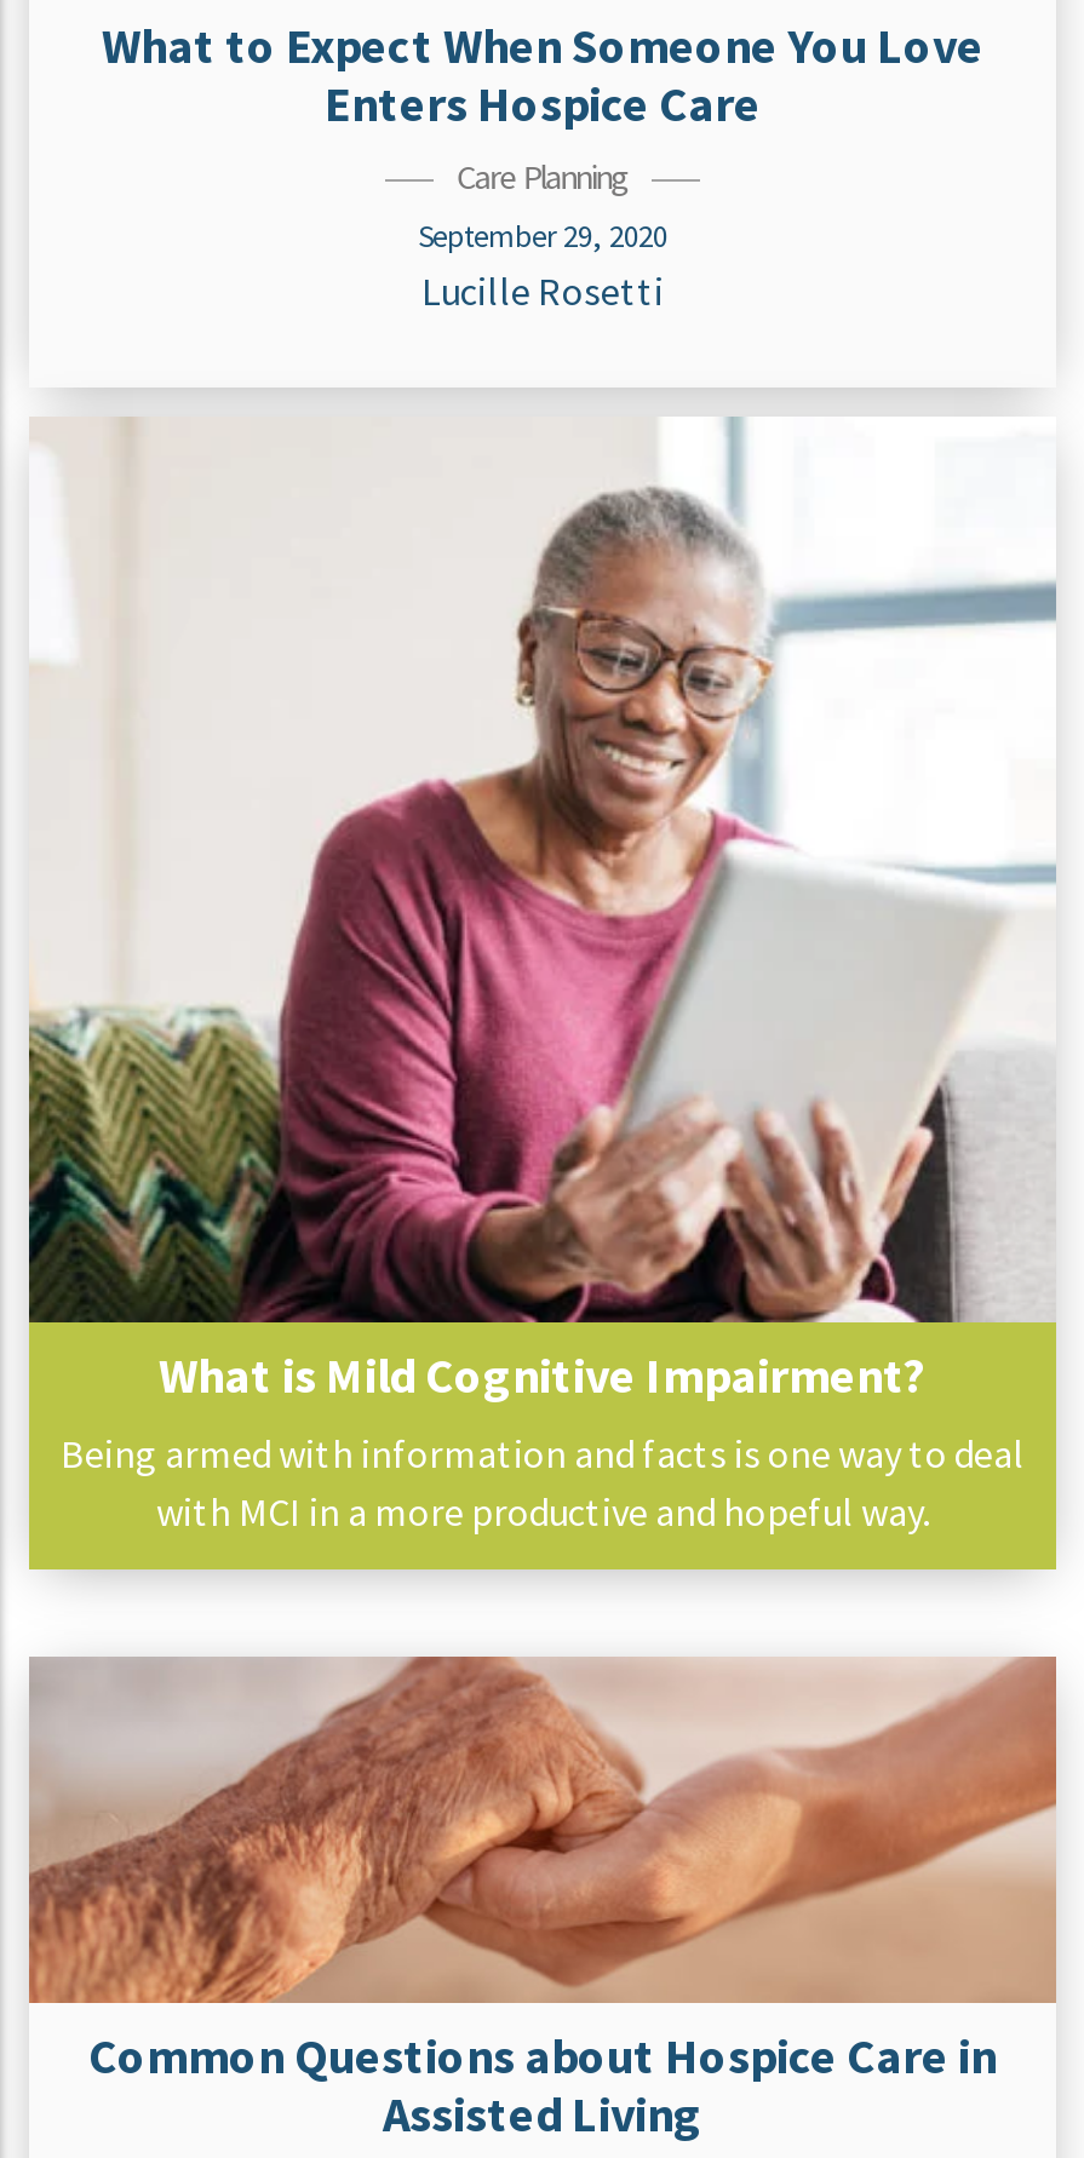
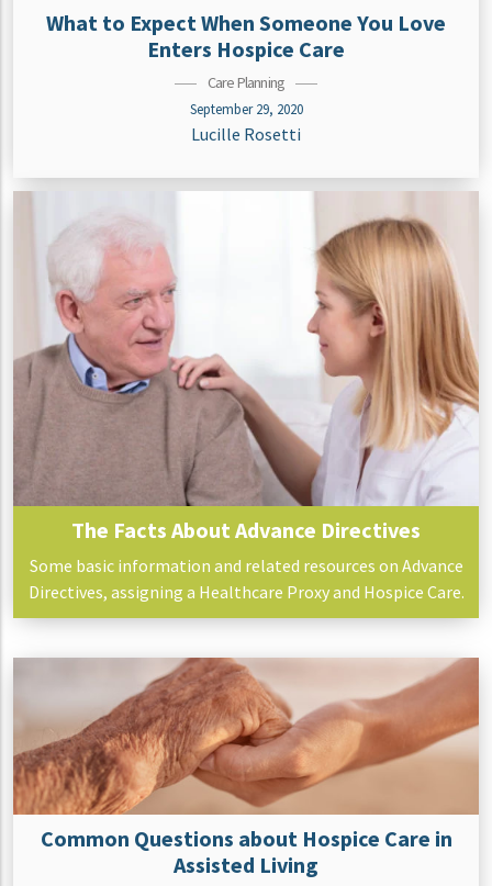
[27,417,1056,1213] [image] -> [12,191,480,507] [image]
[61,1345,1025,1536] What is Mild Cognitive Impairment? | Being armed with information and facts is one way to deal | with MCI in a more productive and hopeful way. -> [28,516,464,603] The Facts About Advance Directives | Some basic information and related resources on Advance | Directives, assigning a Healthcare Proxy and Hospice Care.

